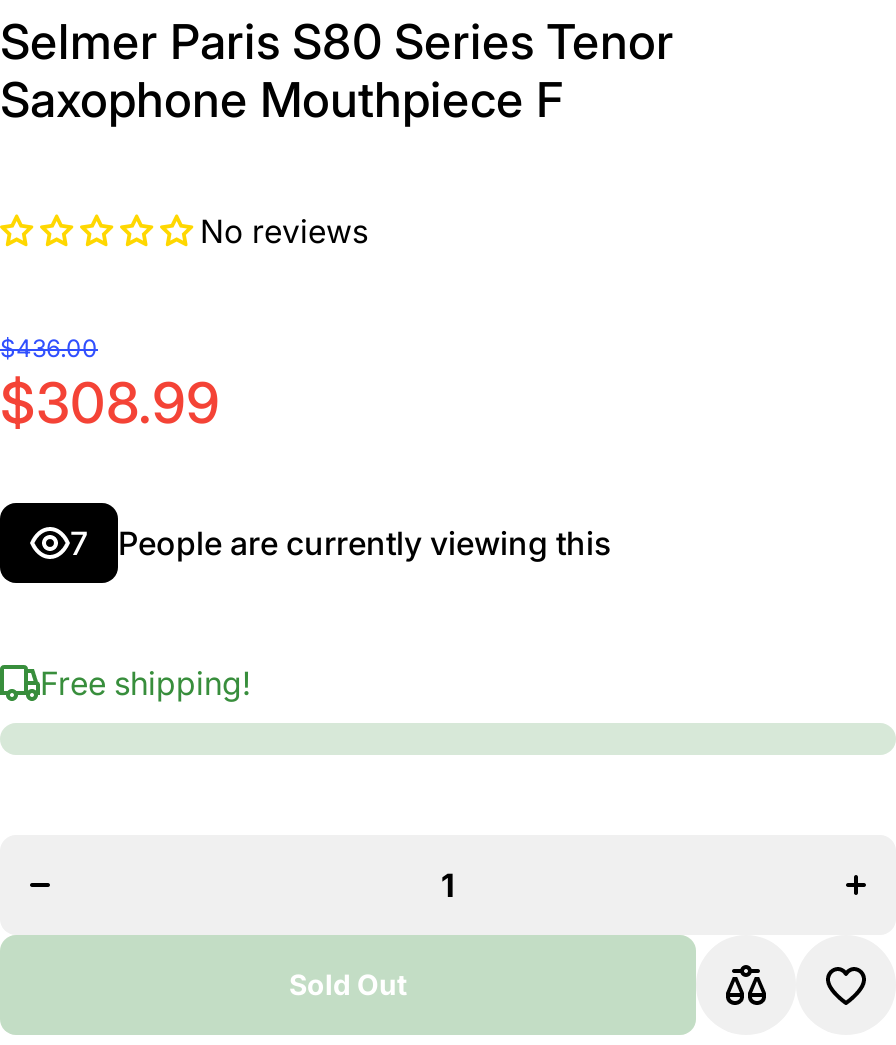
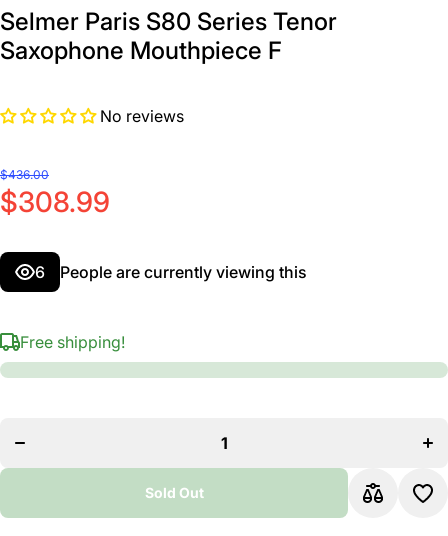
[70,522,612,562] 7 People are currently viewing this -> [35,262,307,282] 6 People are currently viewing this

